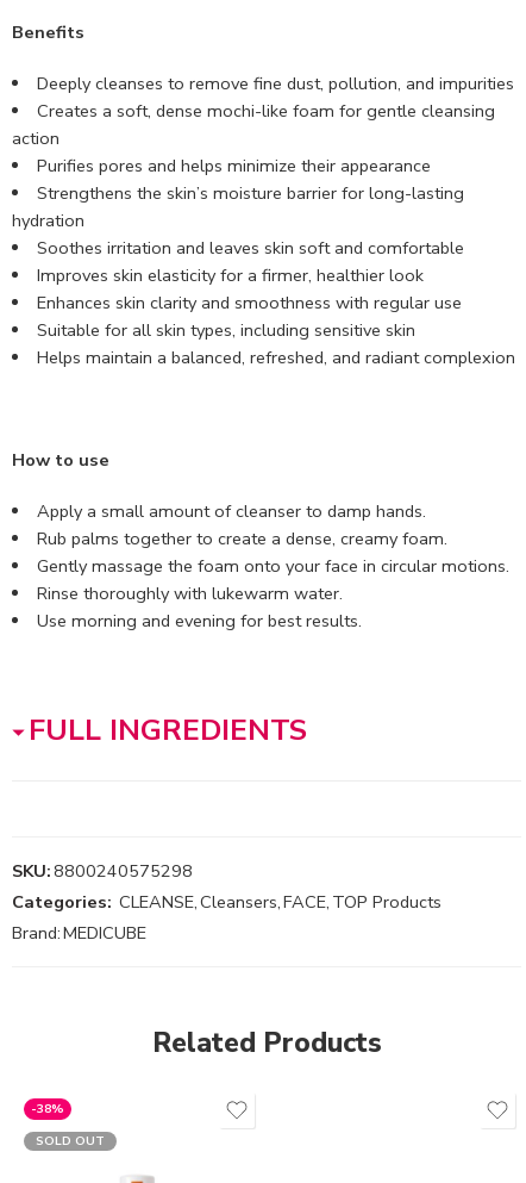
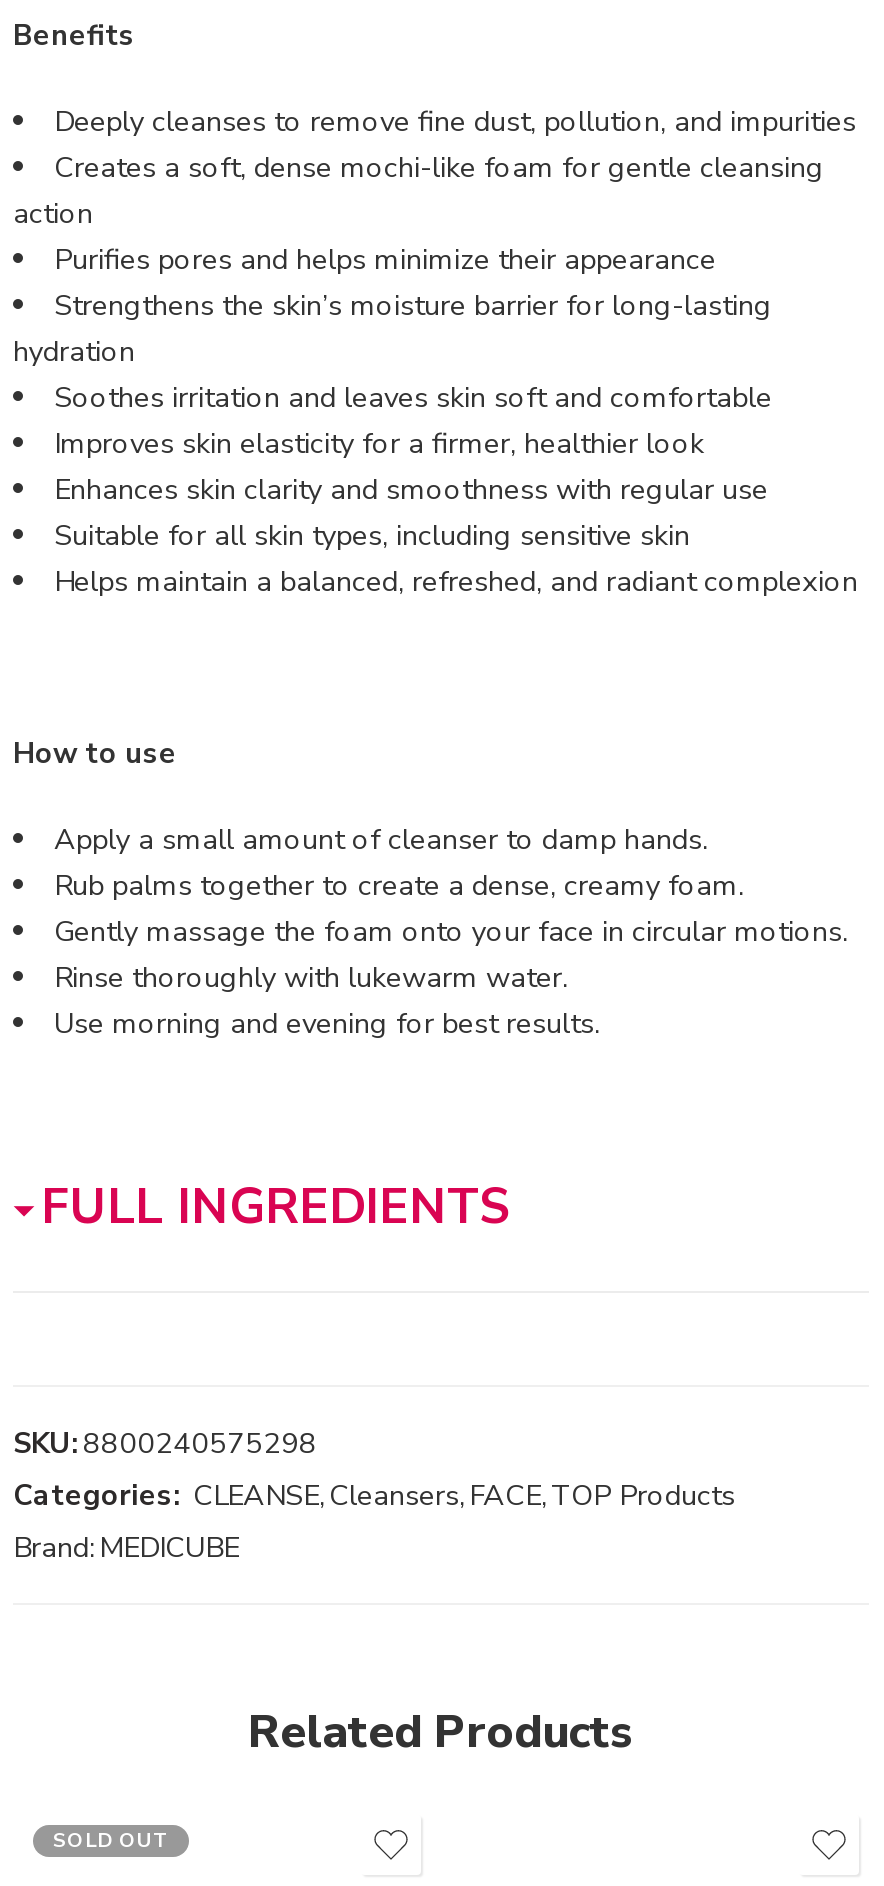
[31,1101,64,1118] -38% -> none

